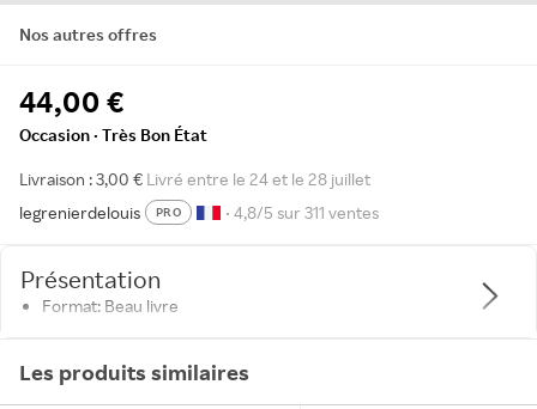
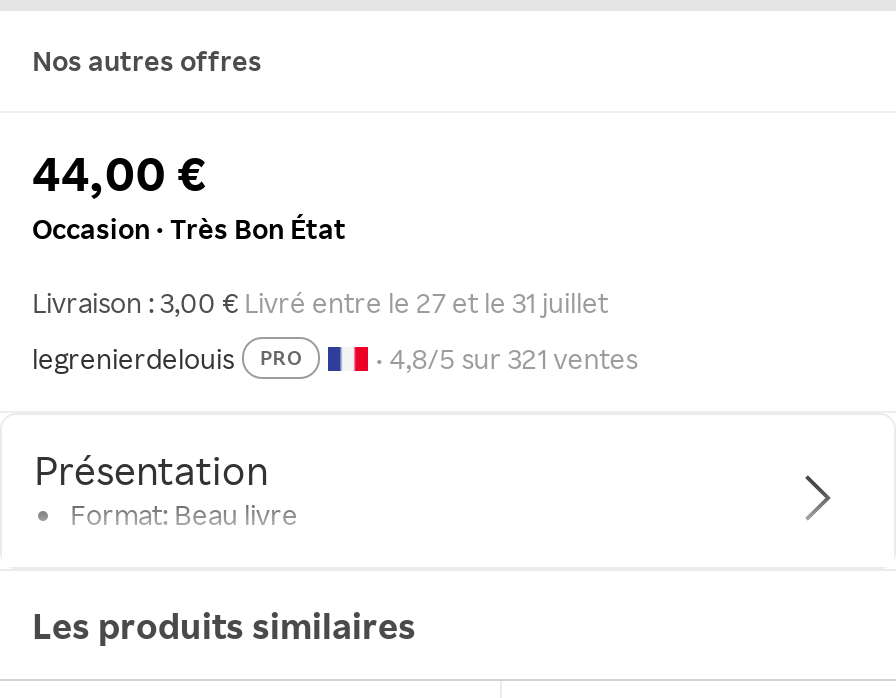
[19,169,370,189] Livraison : 3,00 €Livré entre le 24 et le 28 juillet -> [32,285,608,319] Livraison : 3,00 €Livré entre le 27 et le 31 juillet
[225,202,379,222] • 4,8/5 sur 311 ventes -> [376,340,638,374] • 4,8/5 sur 321 ventes

